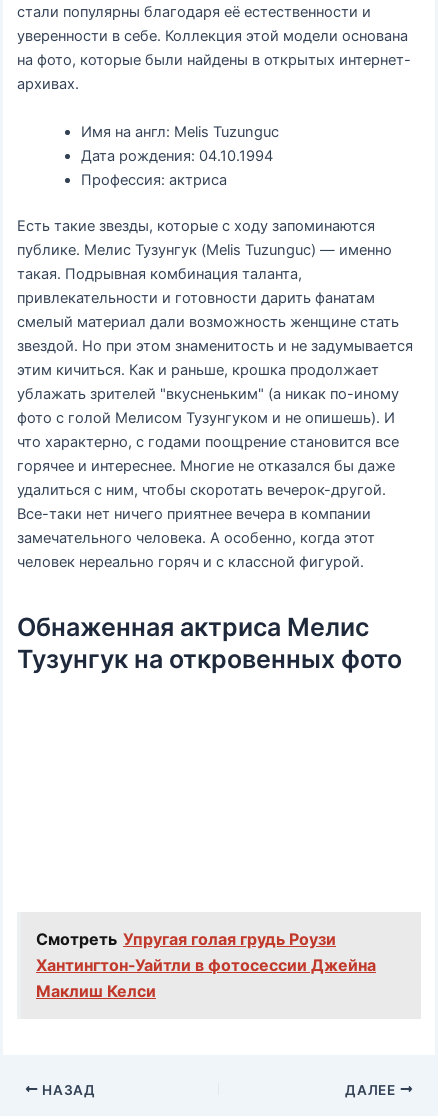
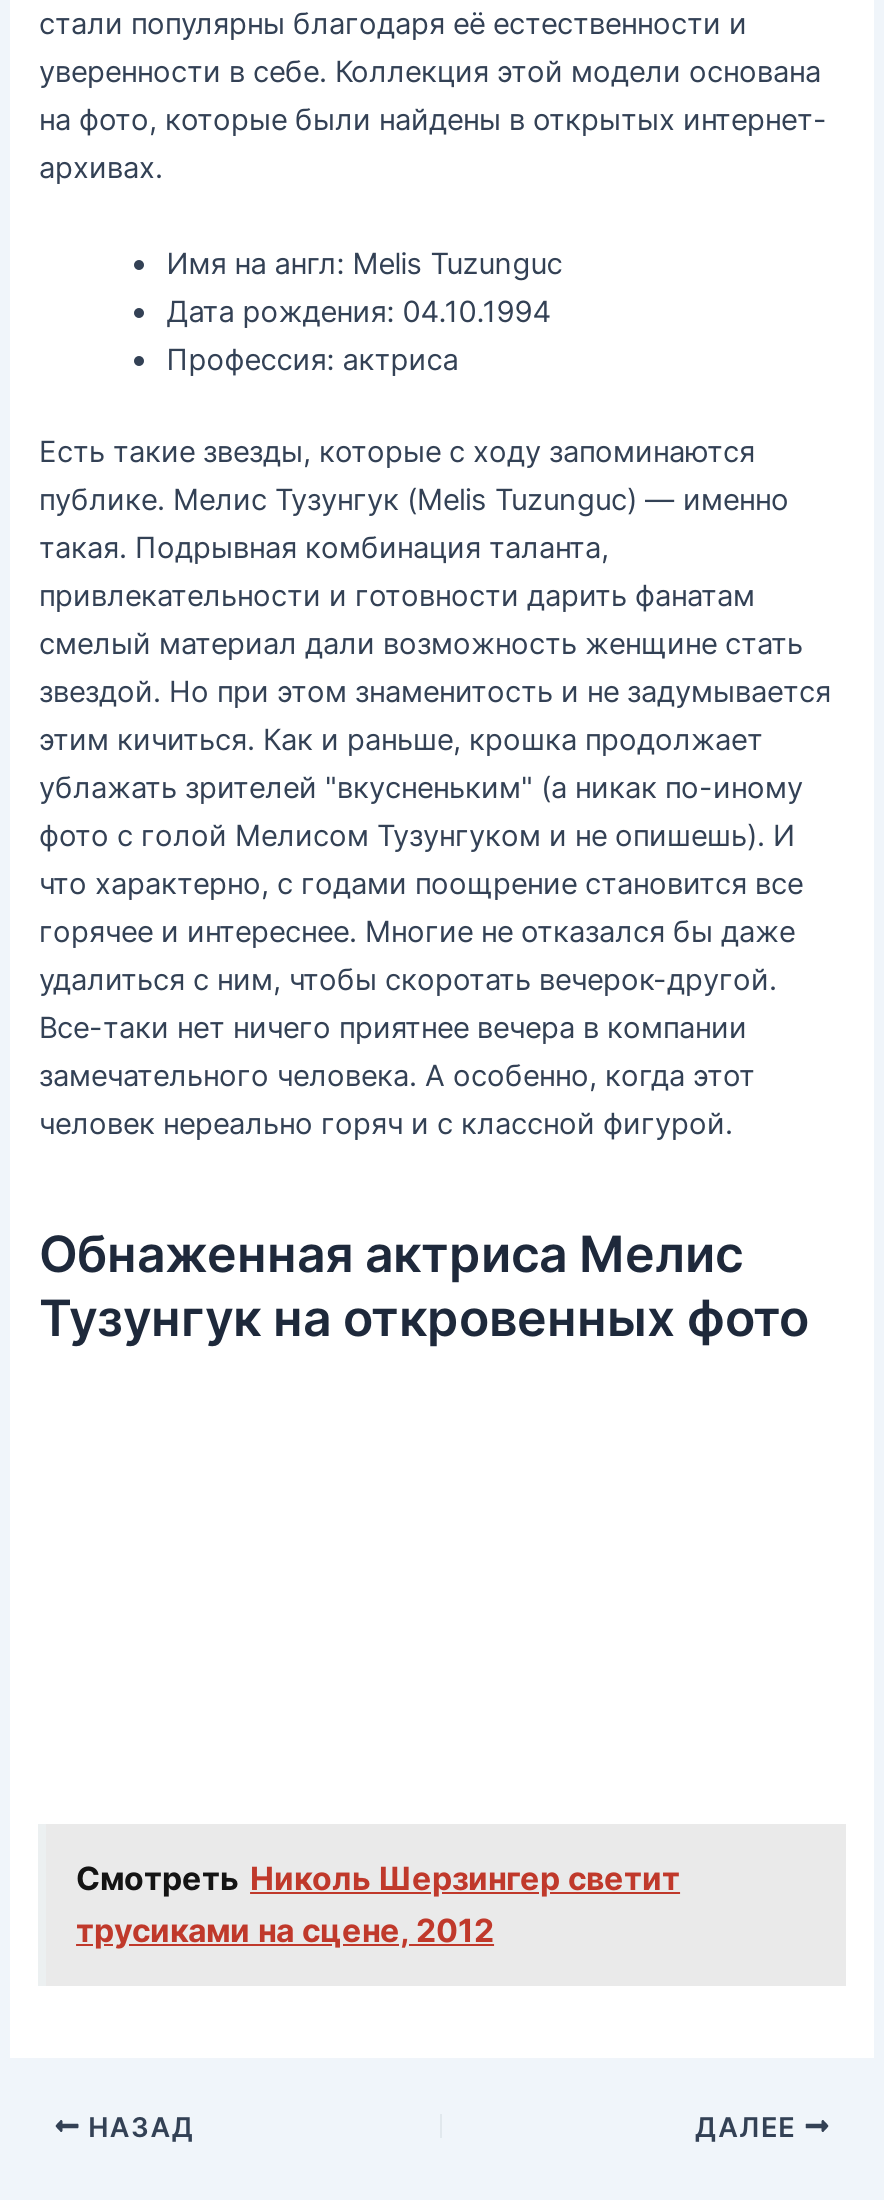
[36,929,376,1001] Смотреть Упругая голая грудь Роузи | Хантингтон-Уайтли в фотосессии Джейна | Маклиш Келси -> [76,1858,680,1950] Смотреть Николь Шерзингер светит | трусиками на сцене, 2012

